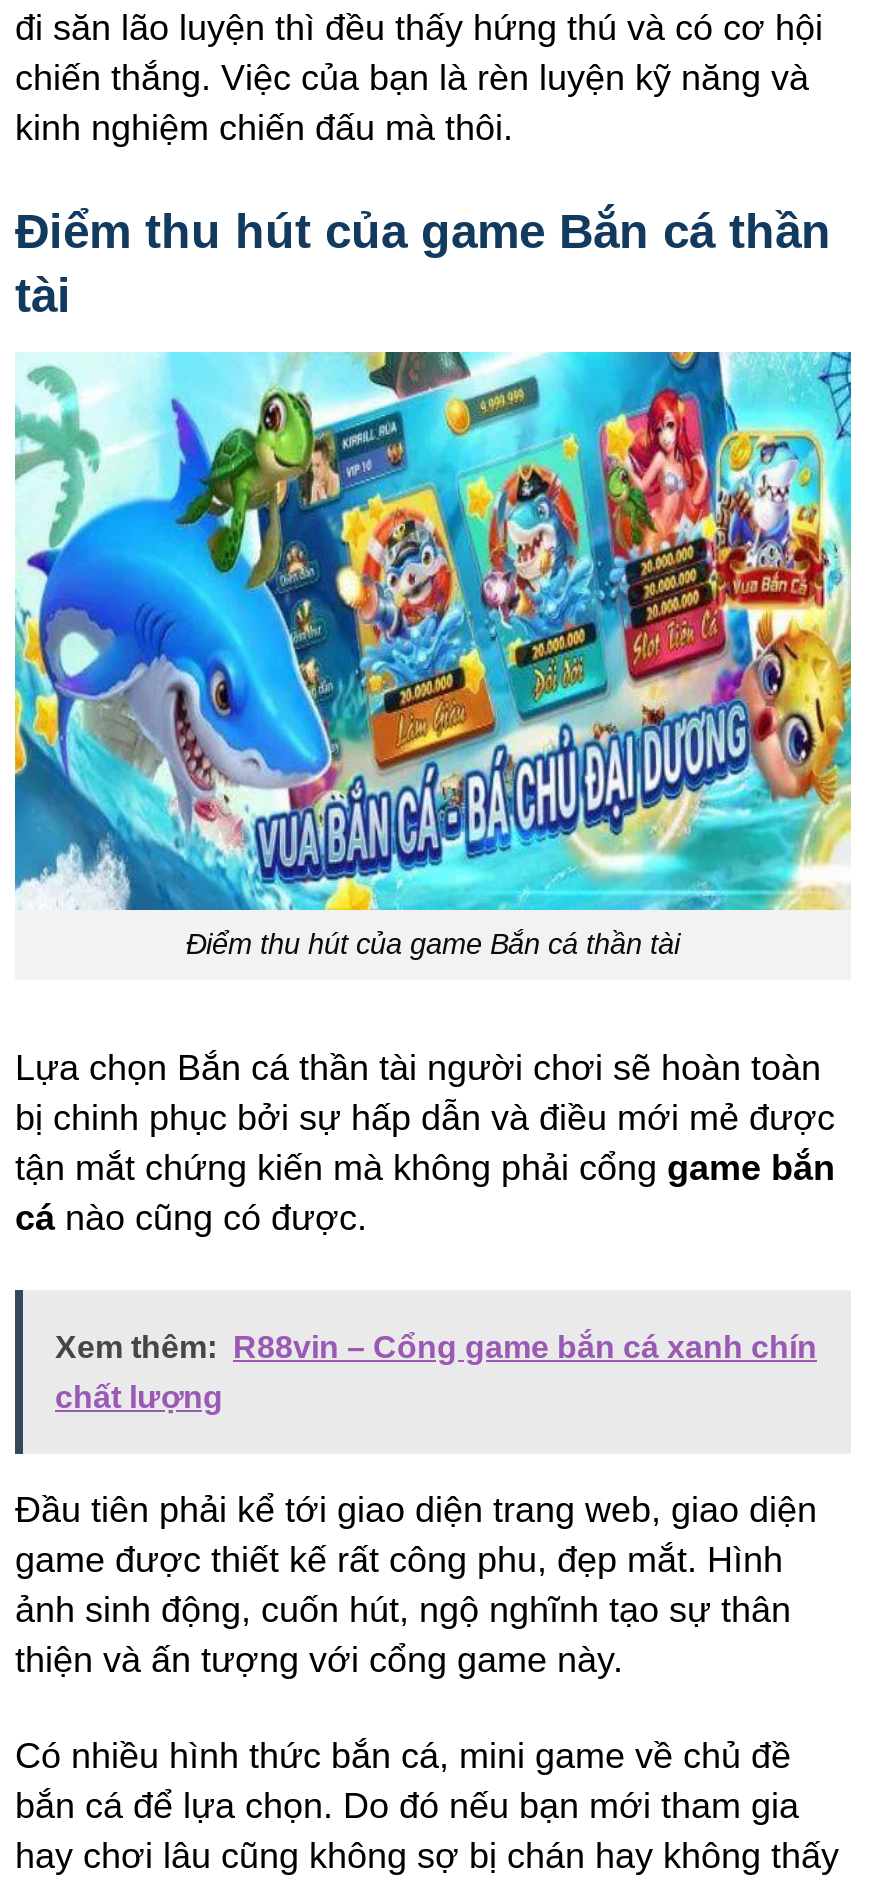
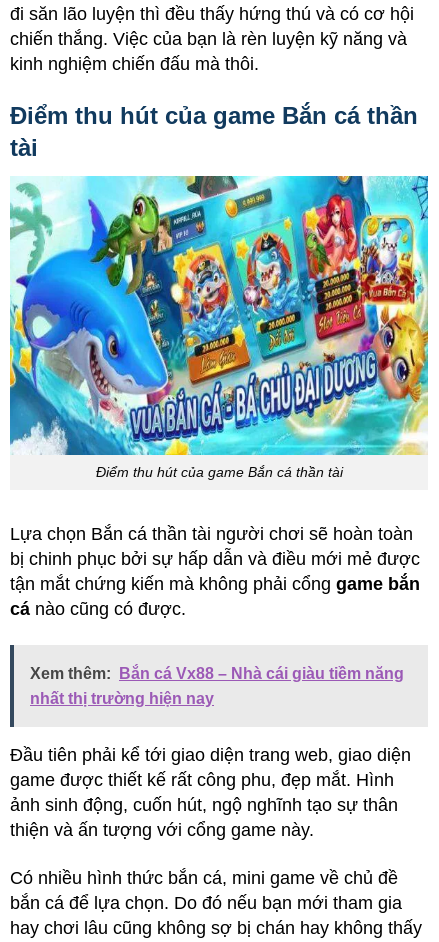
[55,1330,817,1364] Xem thêm: R88vin – Cổng game bắn cá xanh chín -> [30,665,404,682] Xem thêm: Bắn cá Vx88 – Nhà cái giàu tiềm năng
[55,1380,223,1414] chất lượng -> [30,690,214,707] nhất thị trường hiện nay

